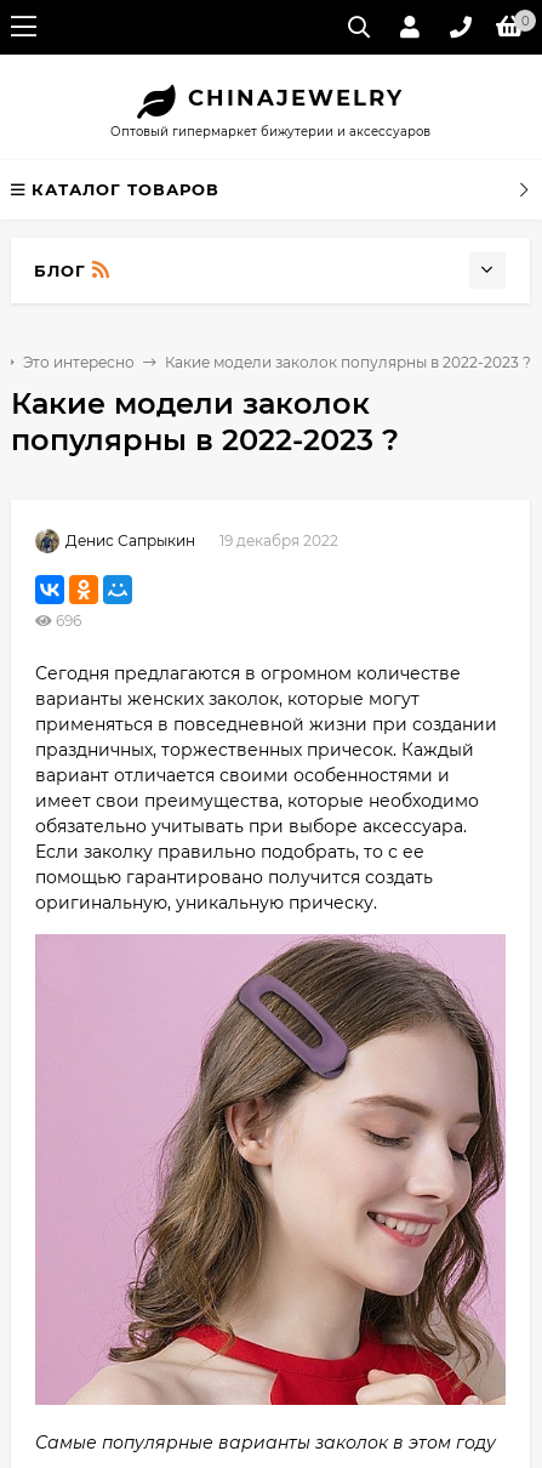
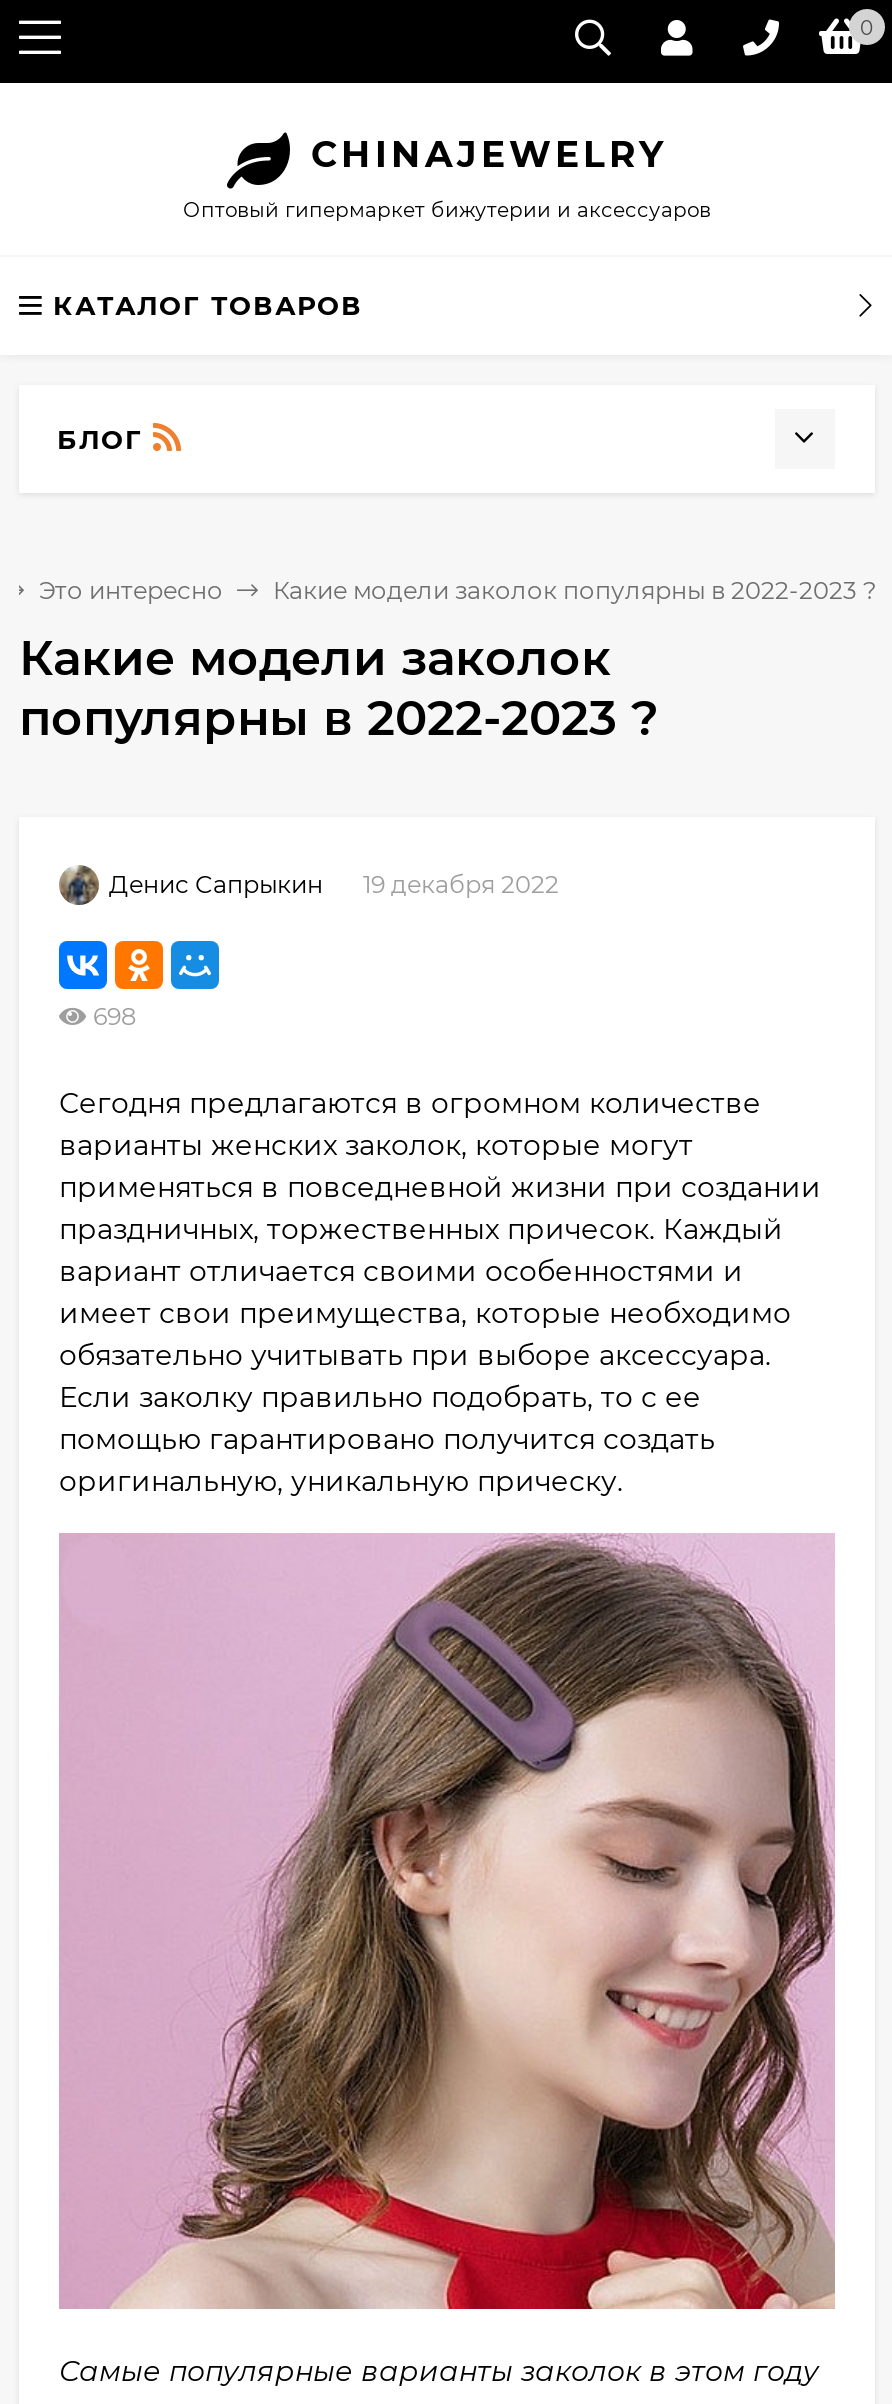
[52,612,81,630] 696 -> [87,1001,137,1031] 698

